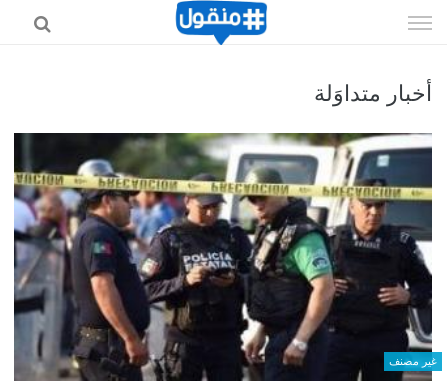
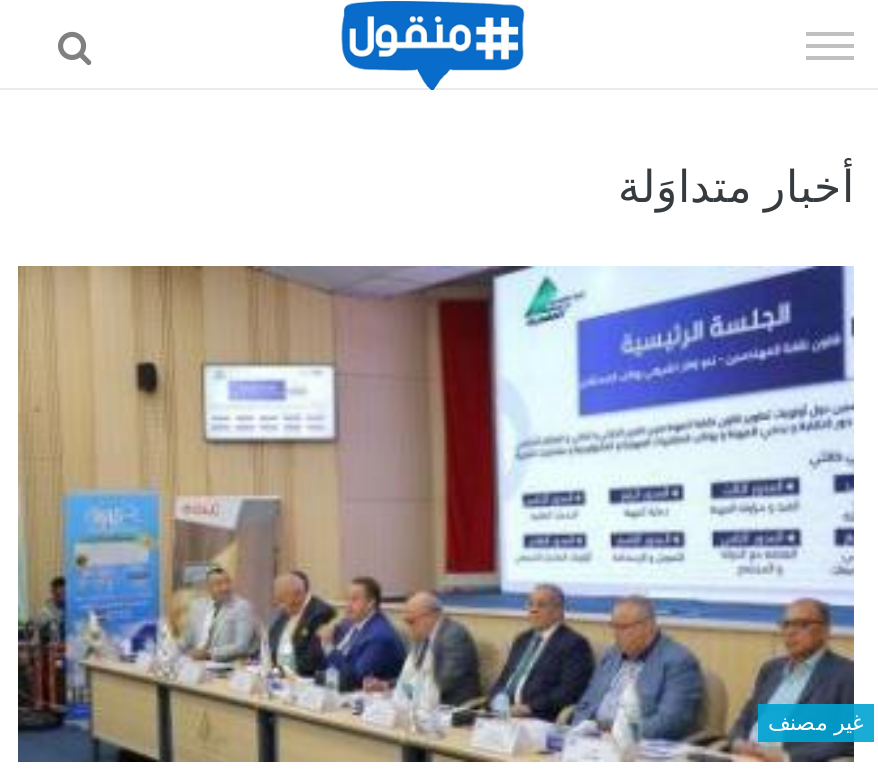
[13,132,433,382] [image] -> [16,264,856,764] [image]

